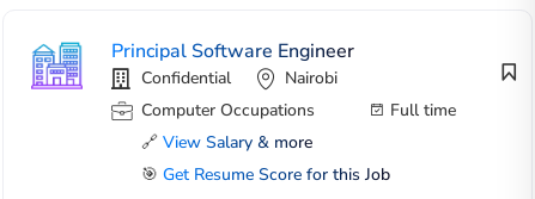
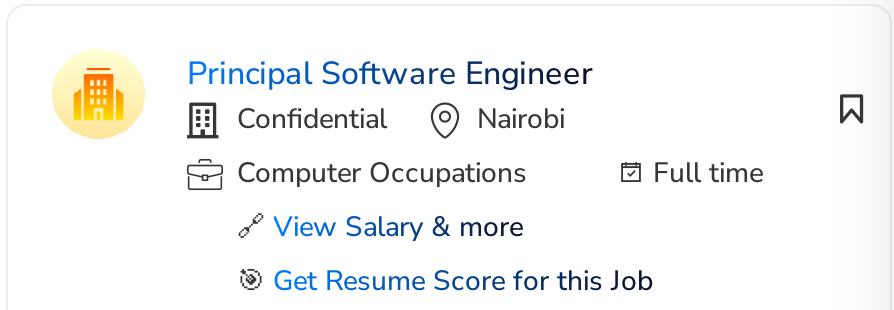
[30,37,85,91] [image] -> [50,48,146,142] [image]

